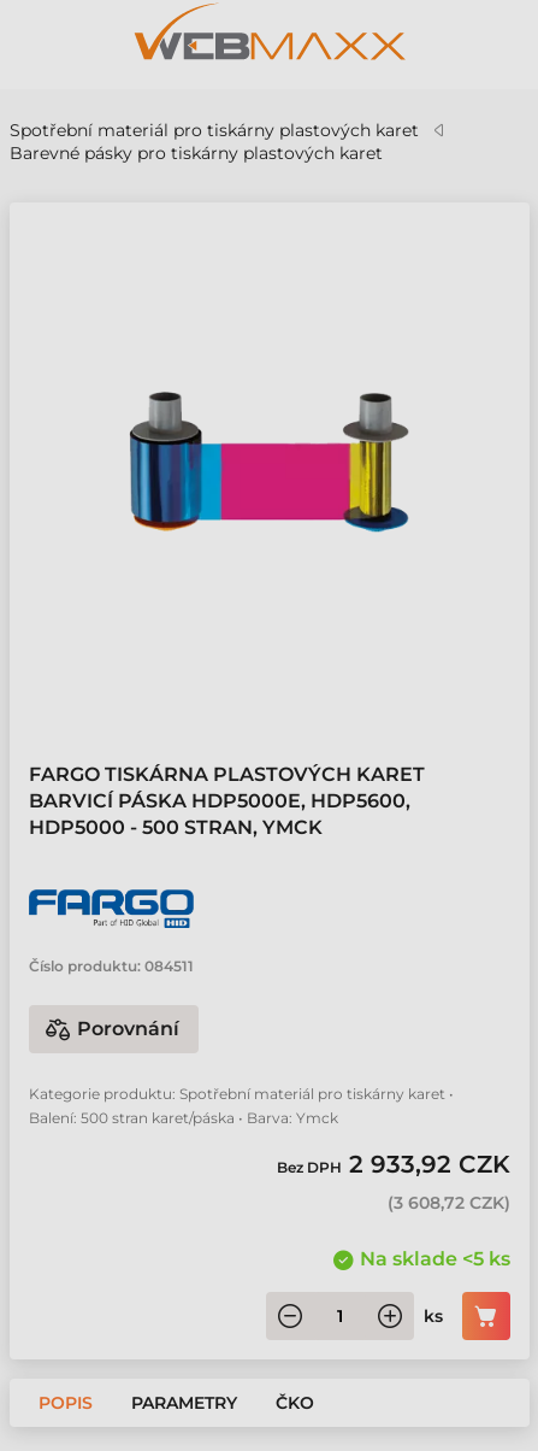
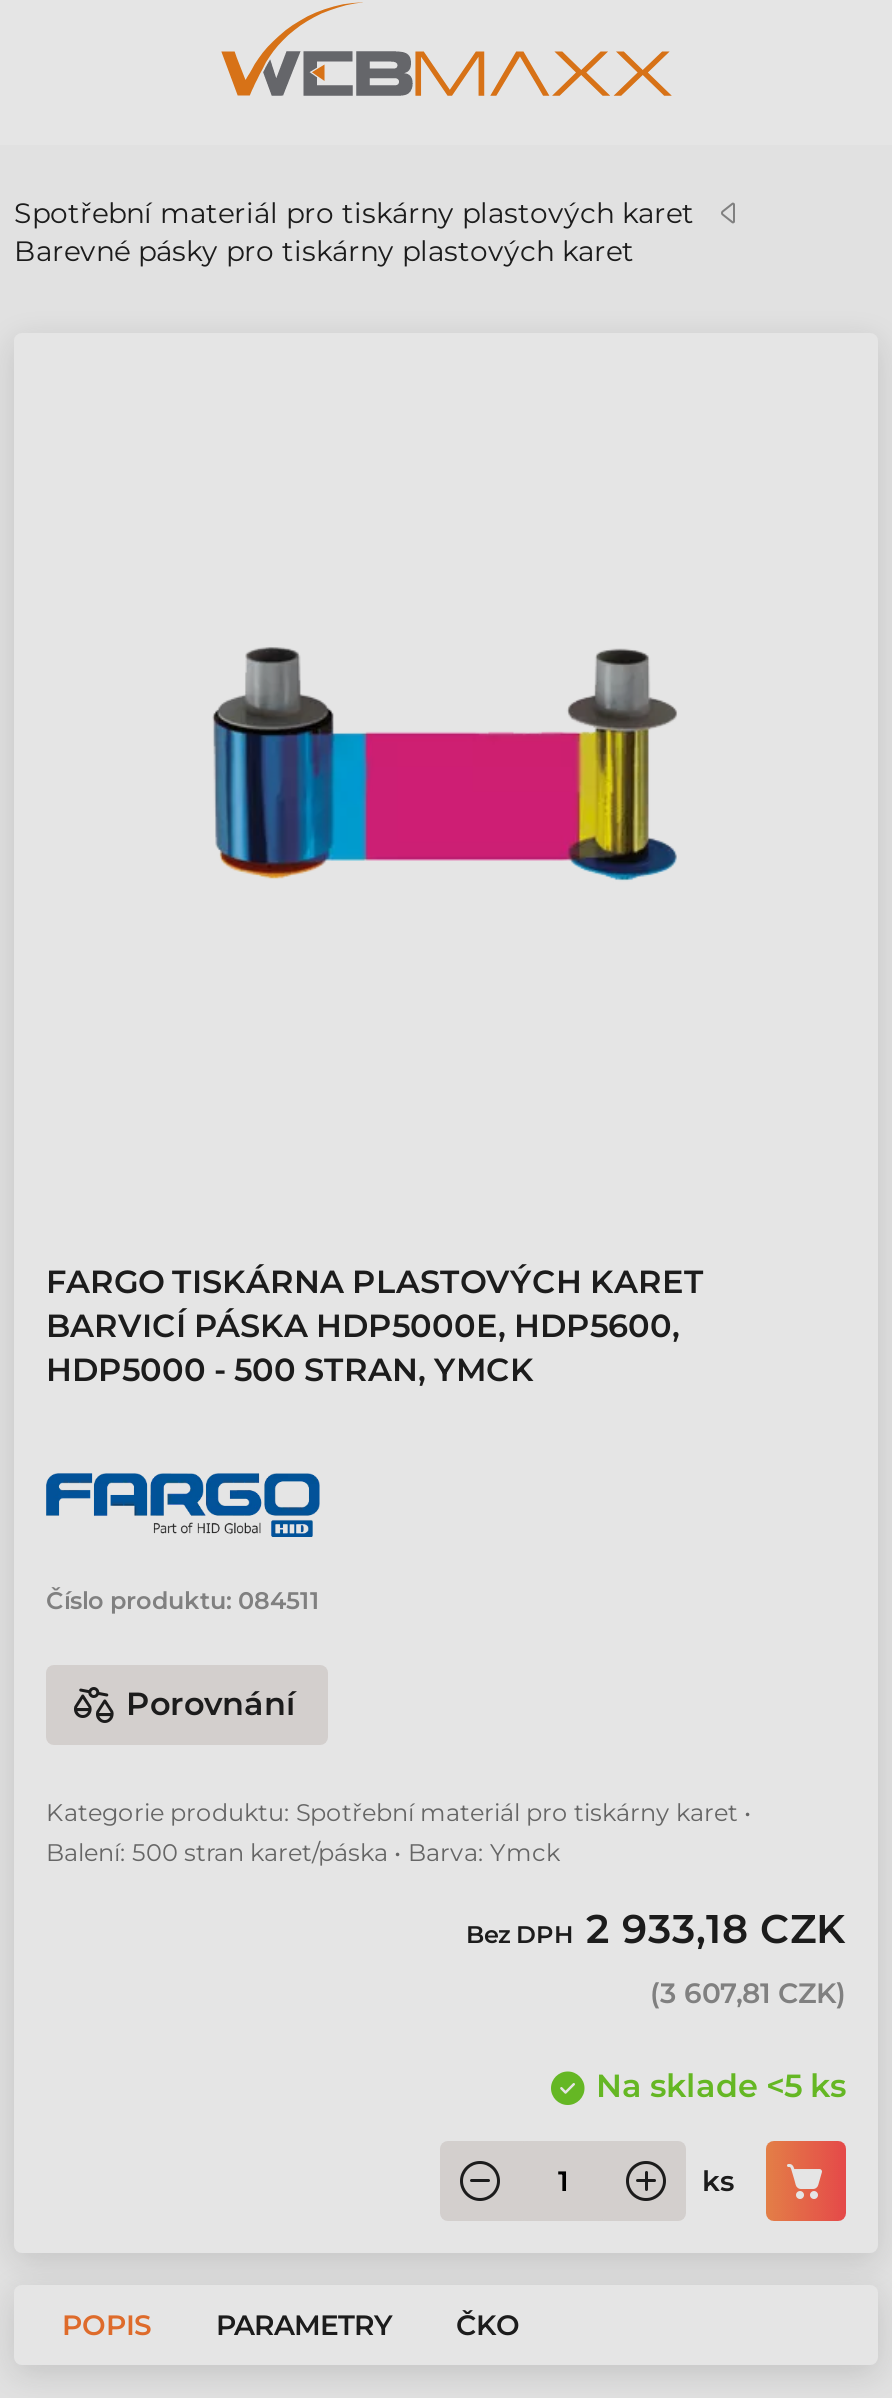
[277,1150,510,1179] Bez DPH 2 933,92 CZK -> [466,1905,846,1953] Bez DPH 2 933,18 CZK
[388,1192,510,1214] (3 608,72 CZK) -> [650,1975,846,2011] (3 607,81 CZK)

